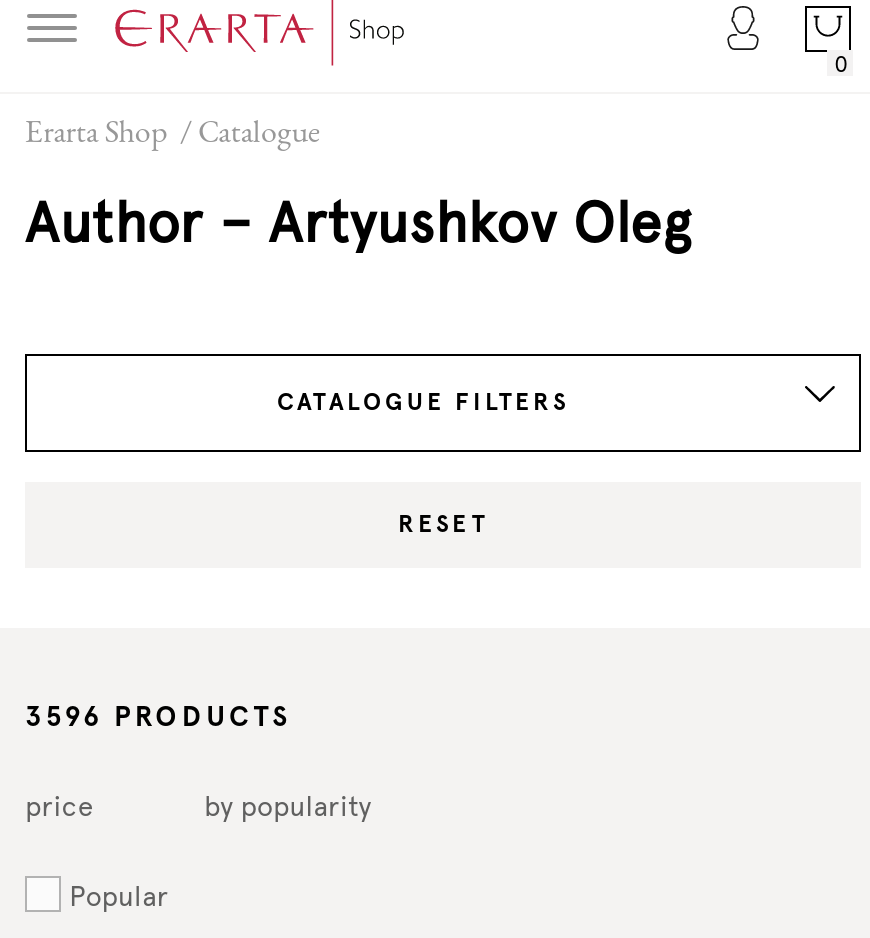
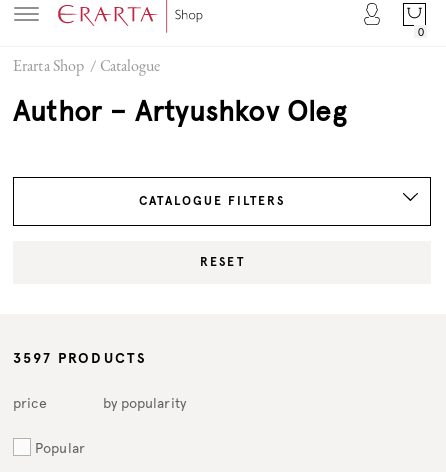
[25,704,293,732] 3596 PRODUCTS -> [13,352,147,366] 3597 PRODUCTS

